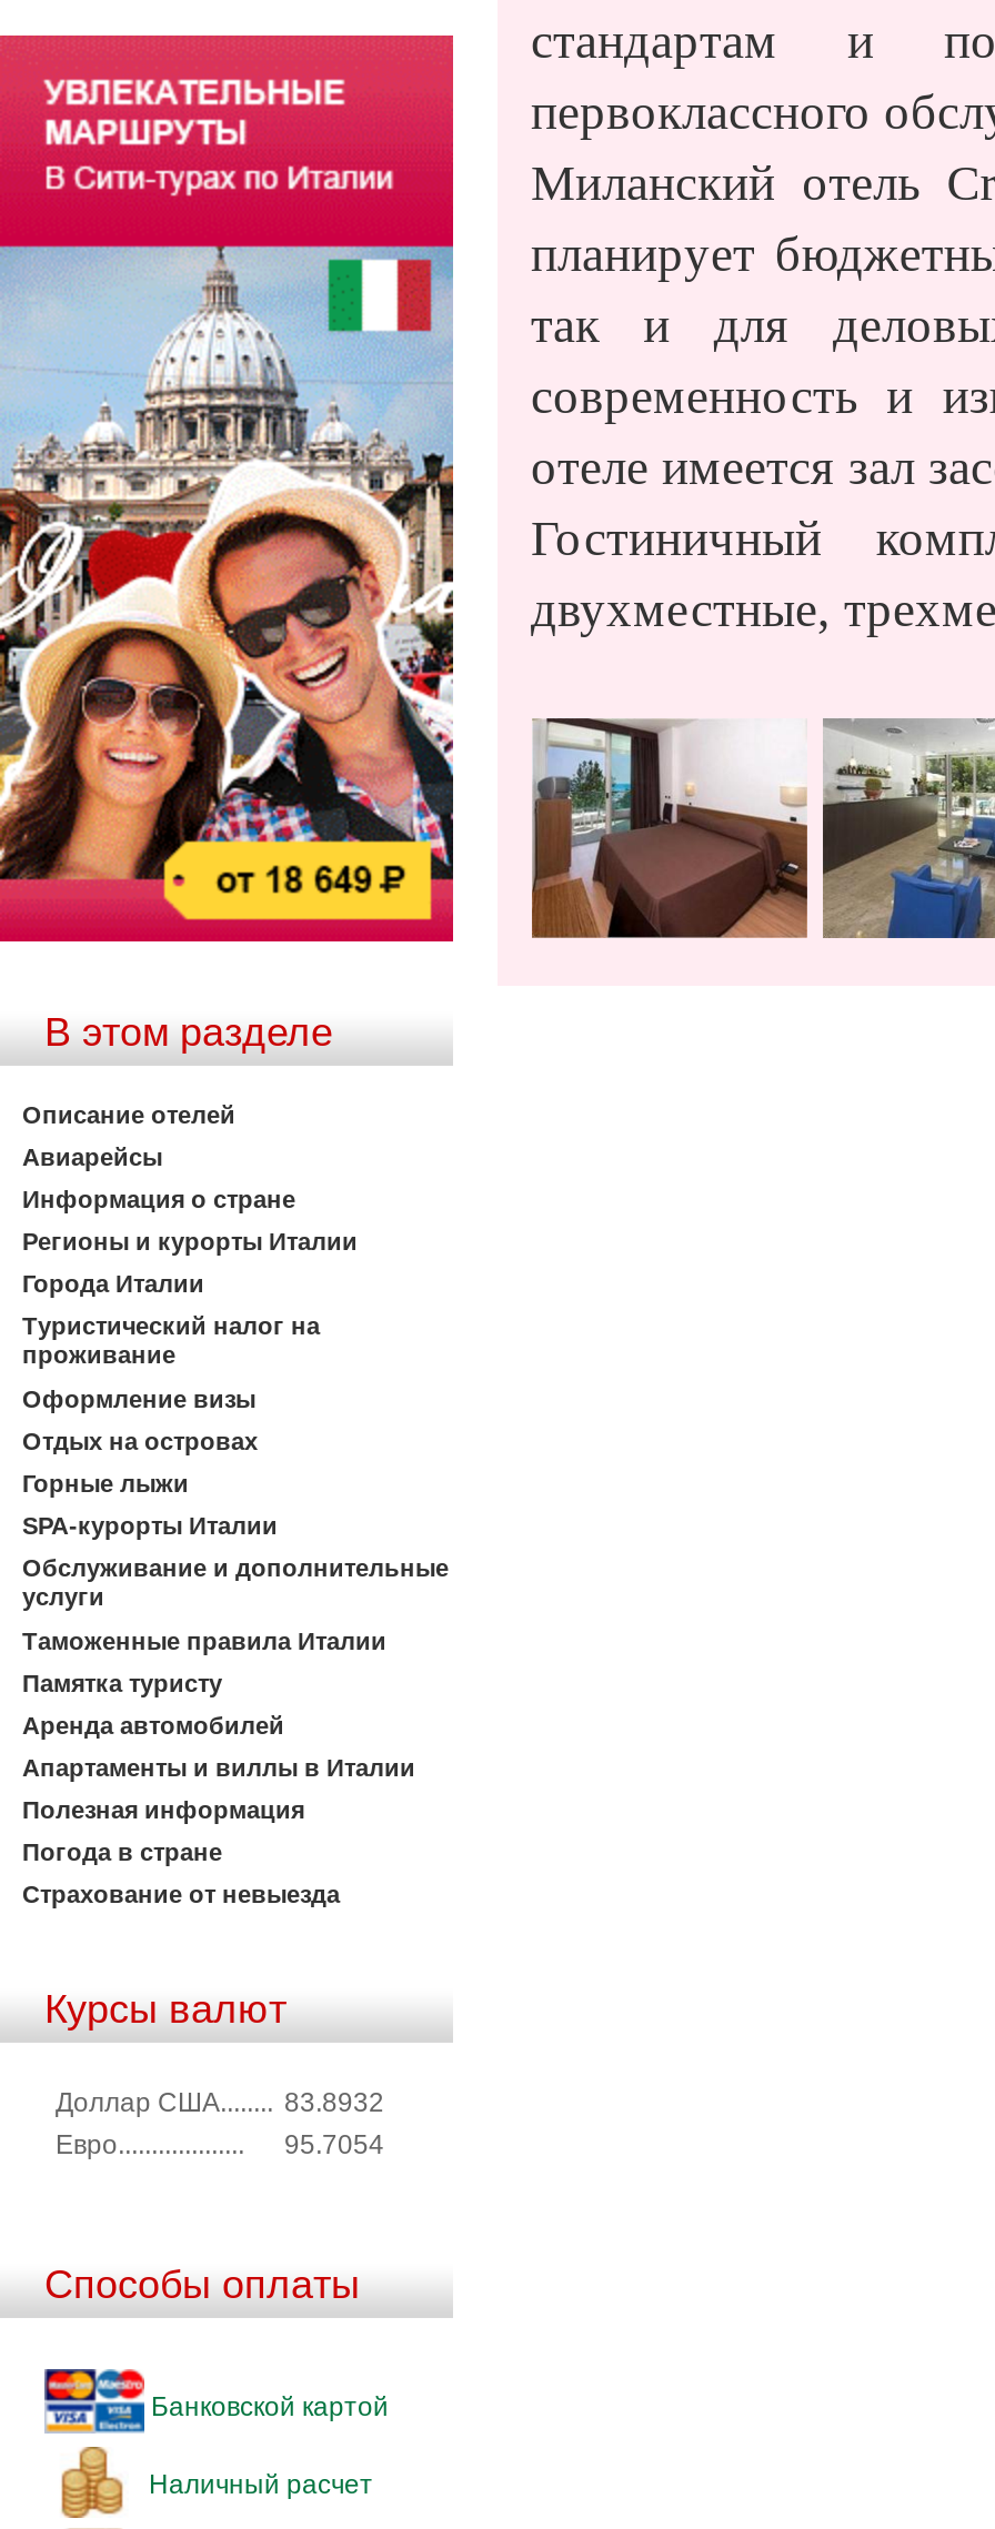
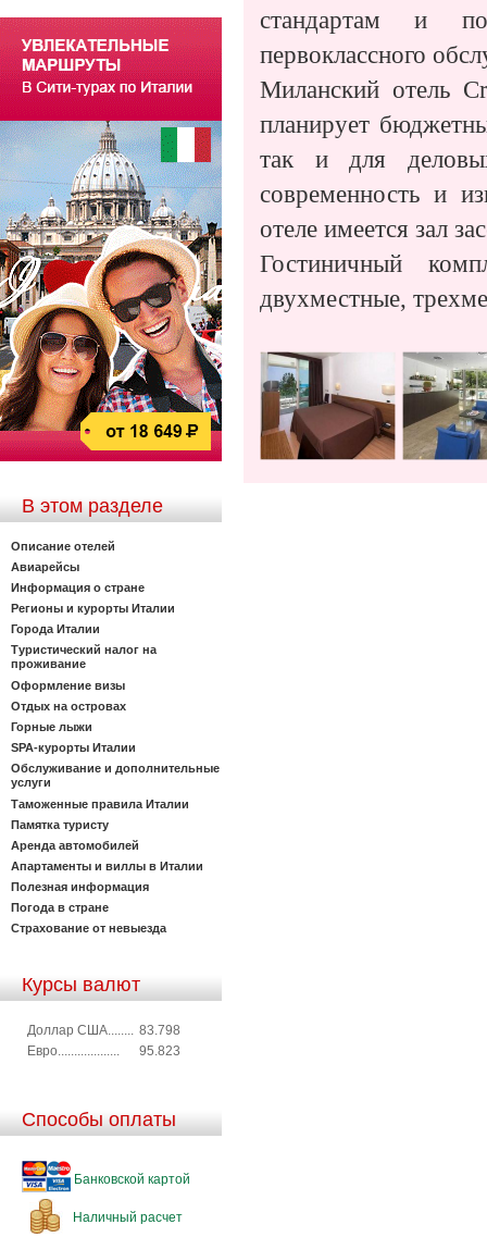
[56,2087,384,2118] Доллар США........ 83.8932 -> [27,1023,180,1038] Доллар США........ 83.798
[56,2129,384,2160] Евро................... 95.7054 -> [27,1043,180,1058] Евро................... 95.823

